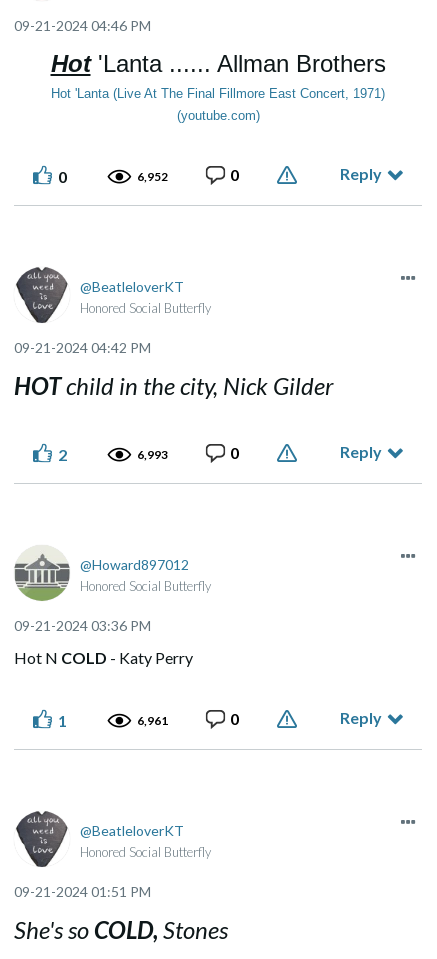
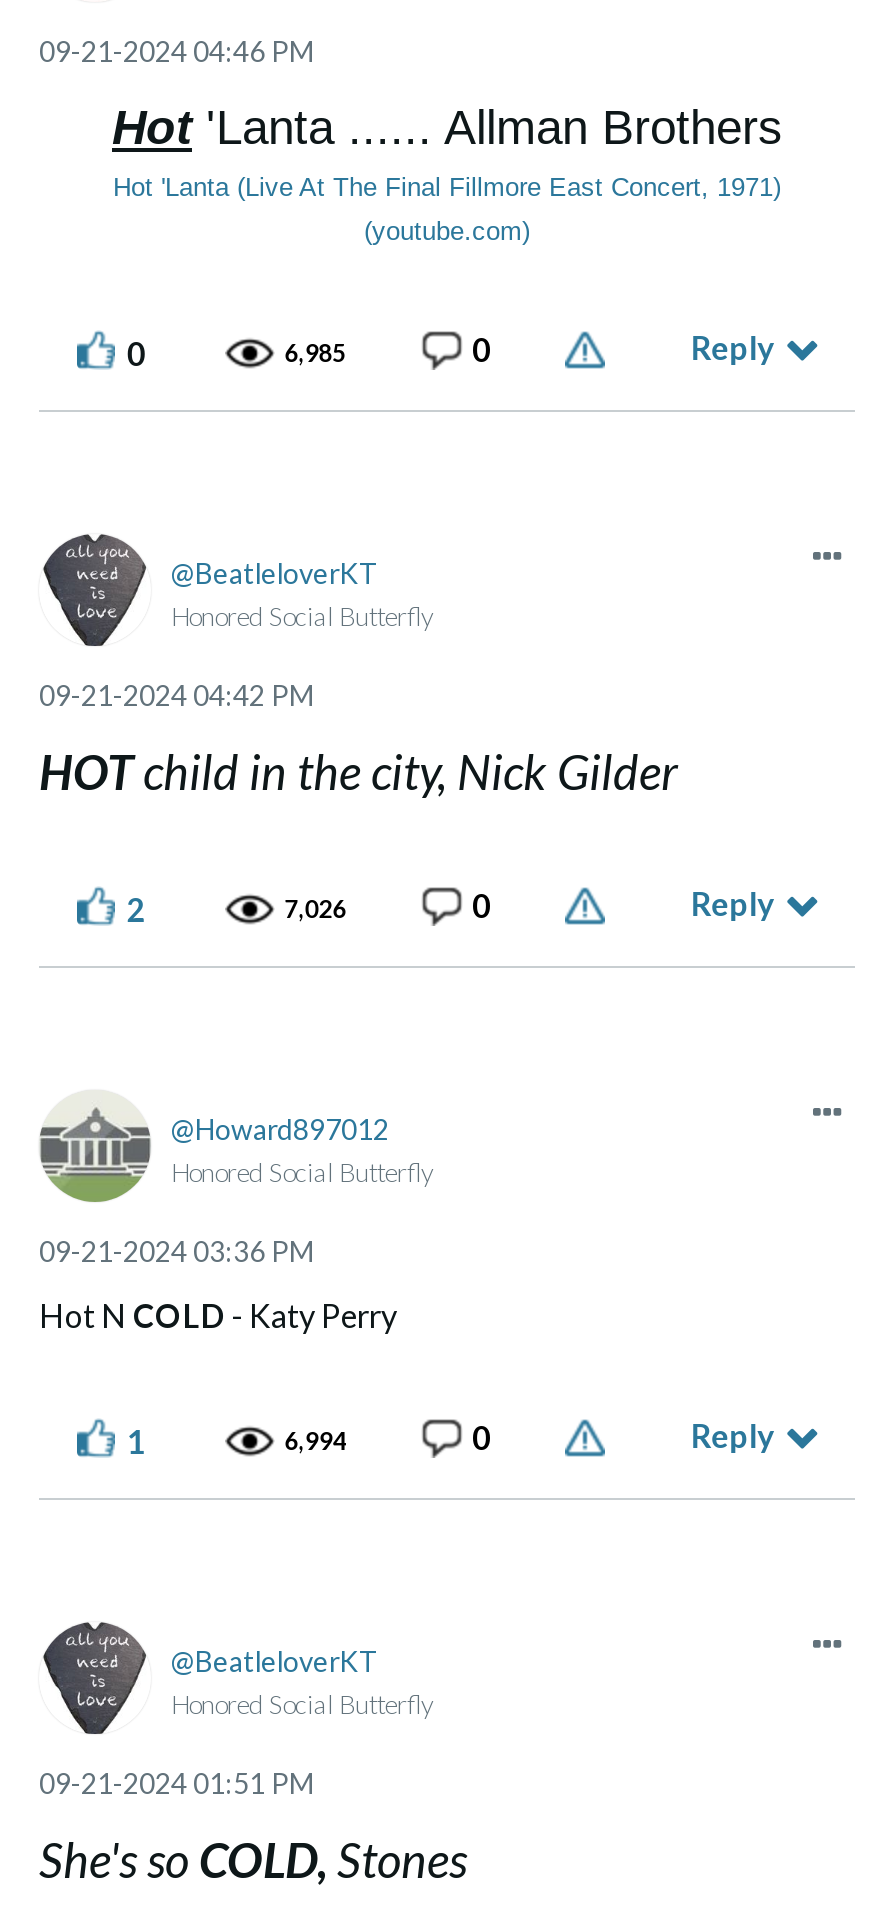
[137,169,168,184] 6,952 -> [284,337,346,367] 6,985
[137,447,168,462] 6,993 -> [284,893,346,923] 7,026
[137,713,168,728] 6,961 -> [284,1425,346,1455] 6,994

